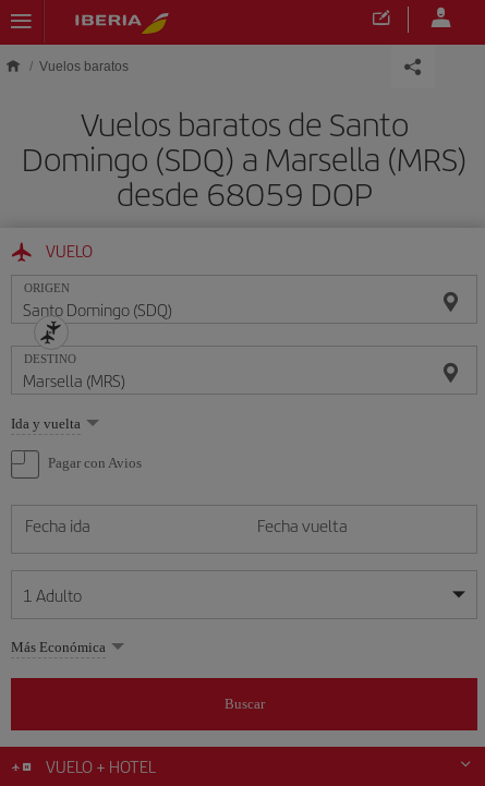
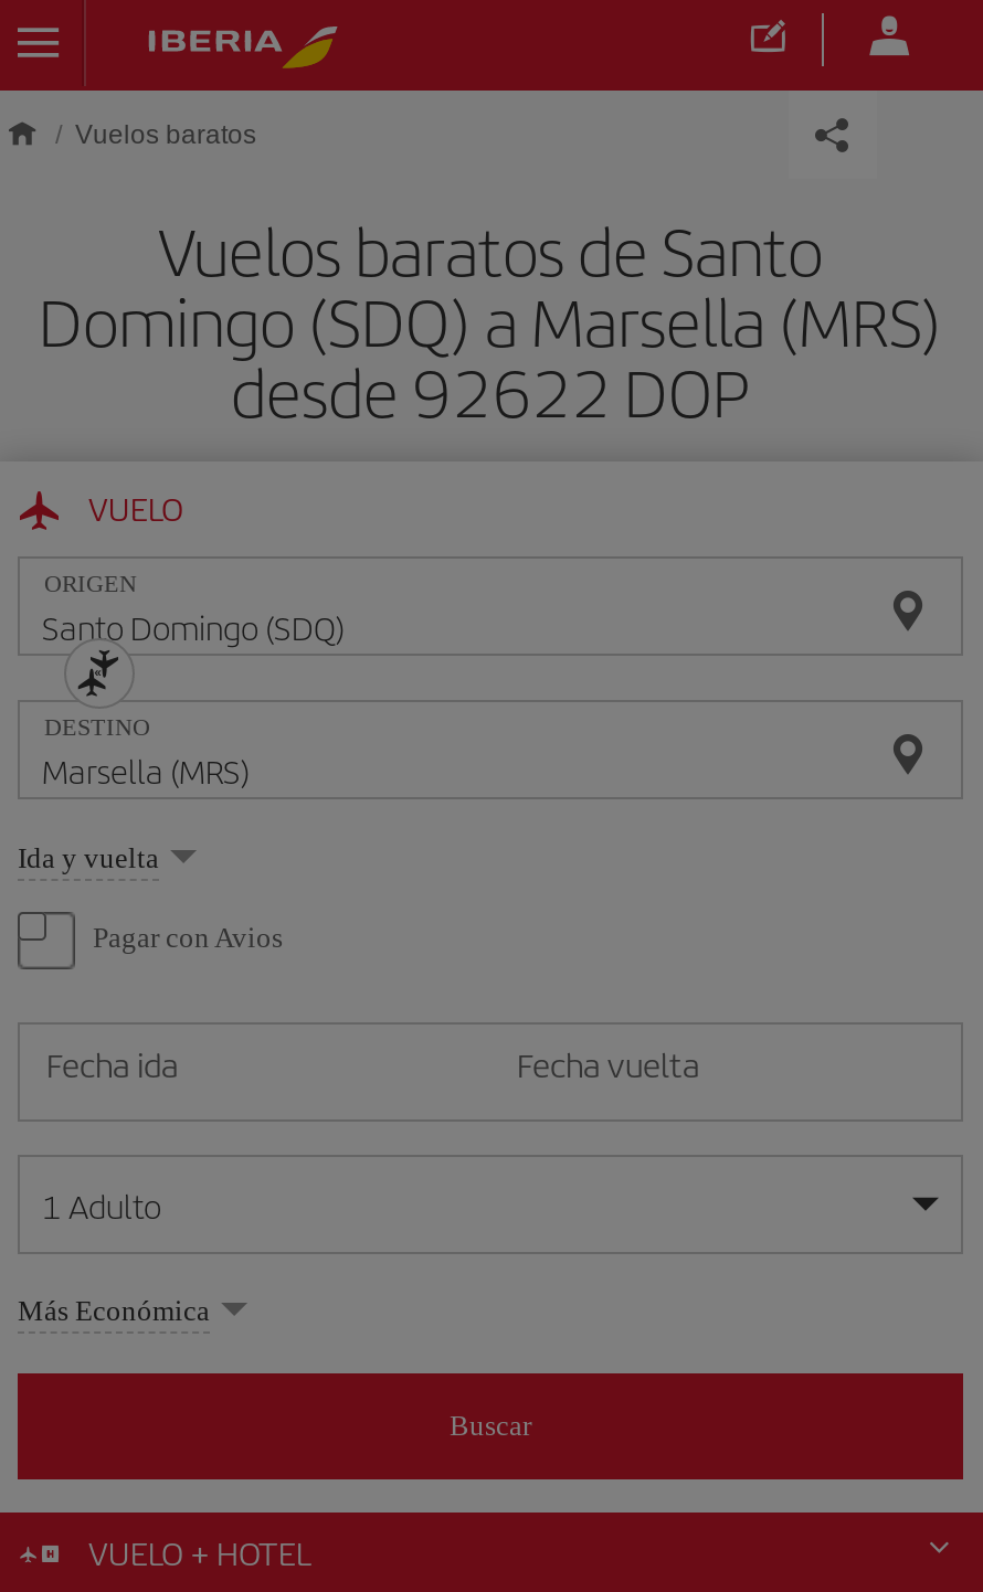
[116,170,372,216] desde 68059 DOP -> [231,344,750,437] desde 92622 DOP

